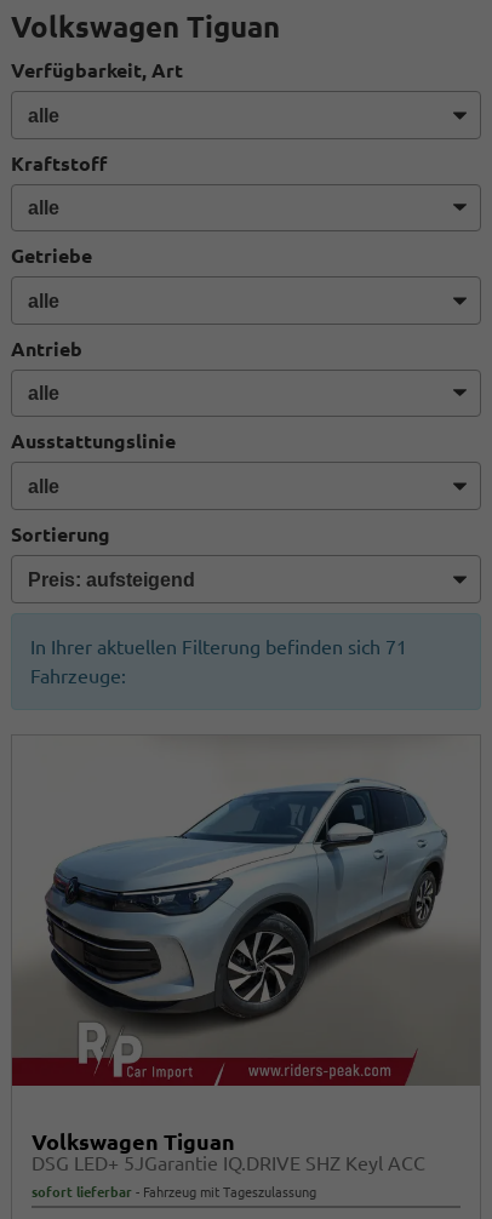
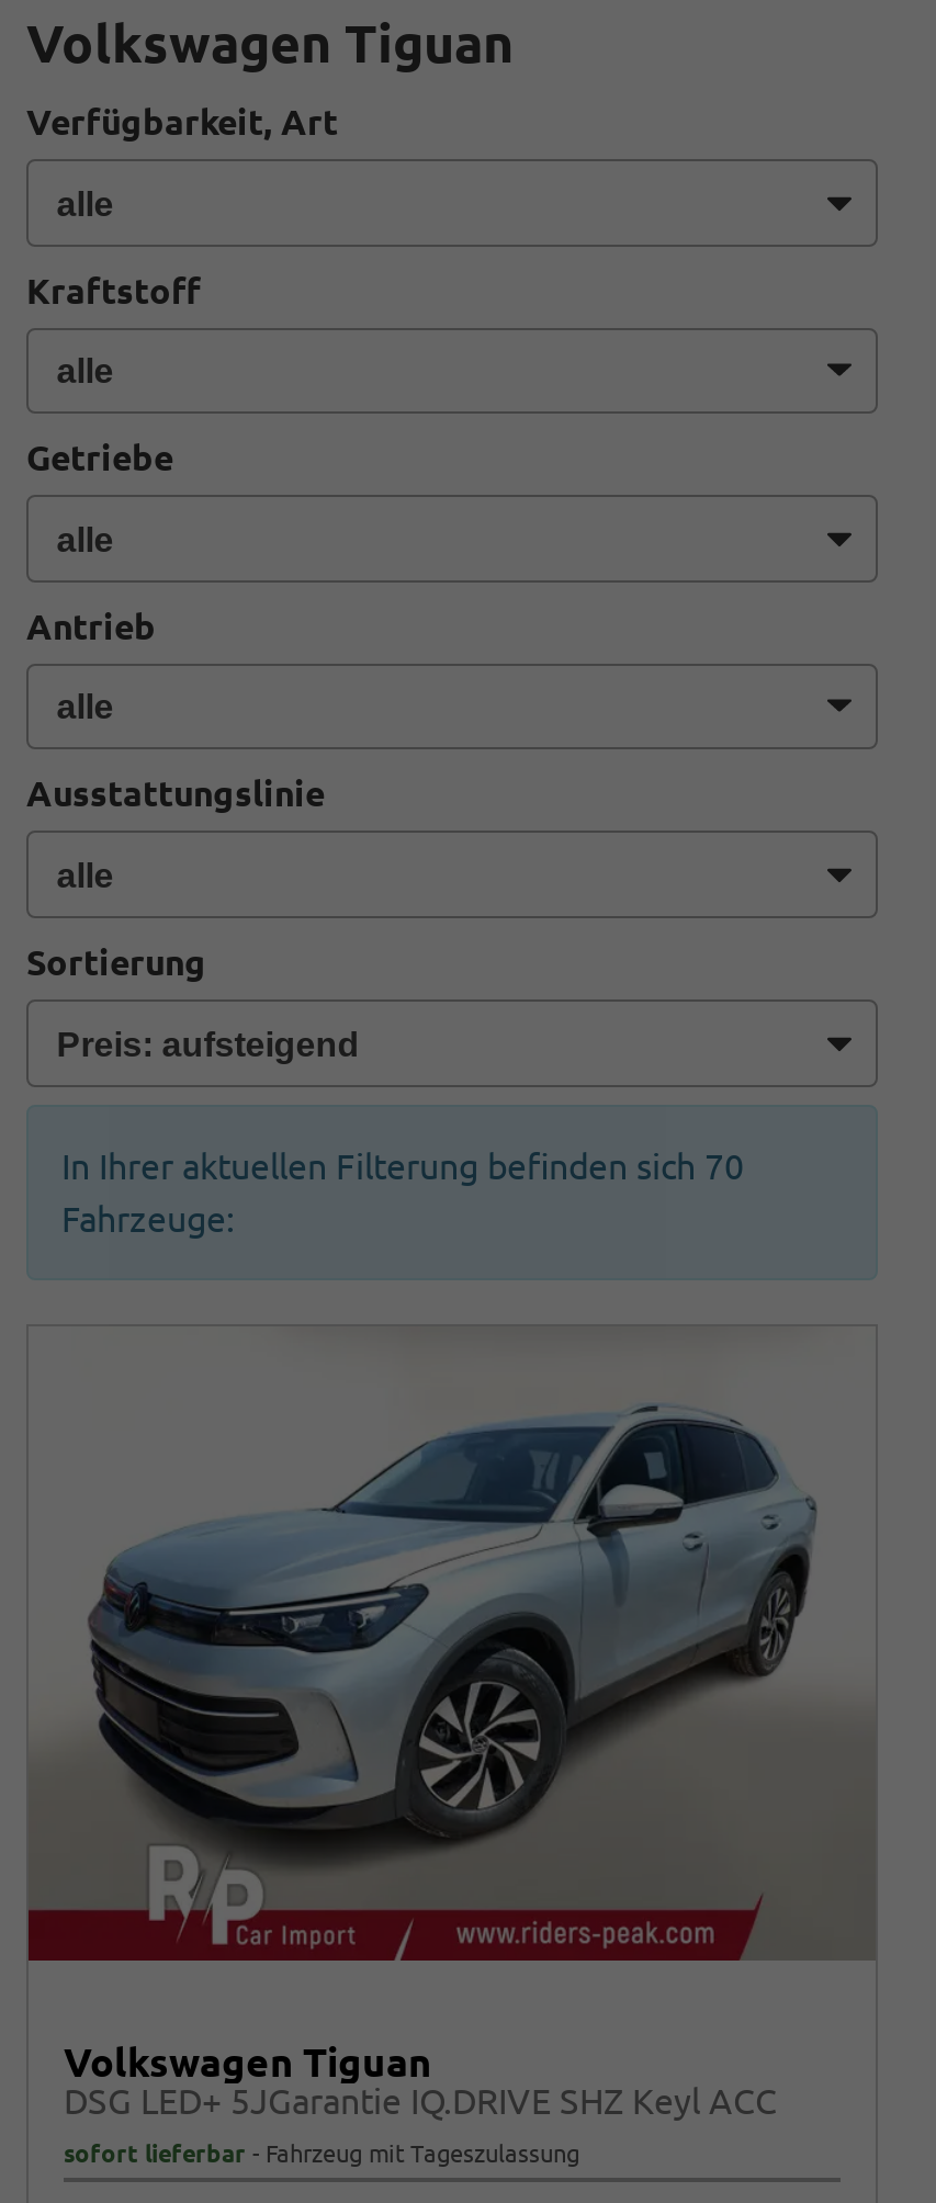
[30,636,407,657] In Ihrer aktuellen Filterung befinden sich 71 -> [61,1146,744,1185] In Ihrer aktuellen Filterung befinden sich 70

